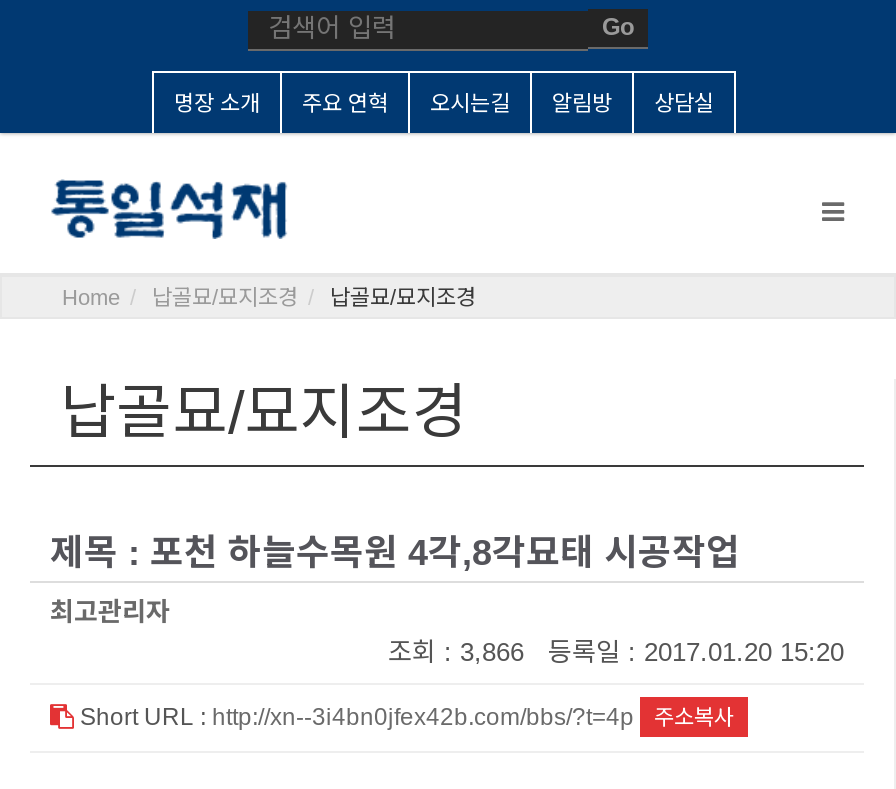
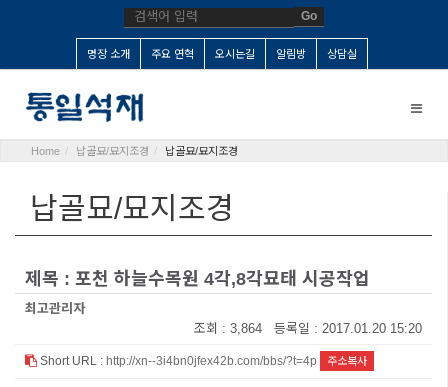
[388,637,844,667] 조회 : 3,866 등록일 : 2017.01.20 15:20 -> [194,321,422,336] 조회 : 3,864 등록일 : 2017.01.20 15:20

